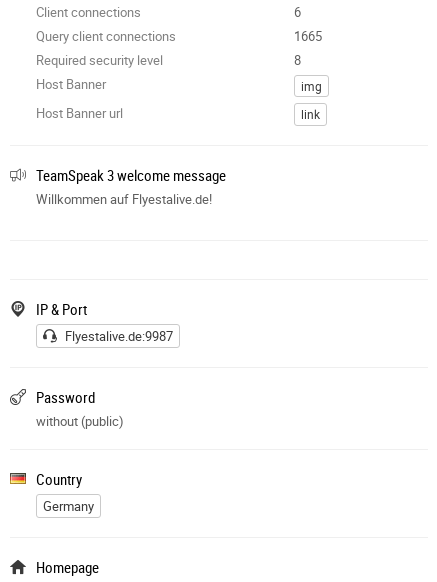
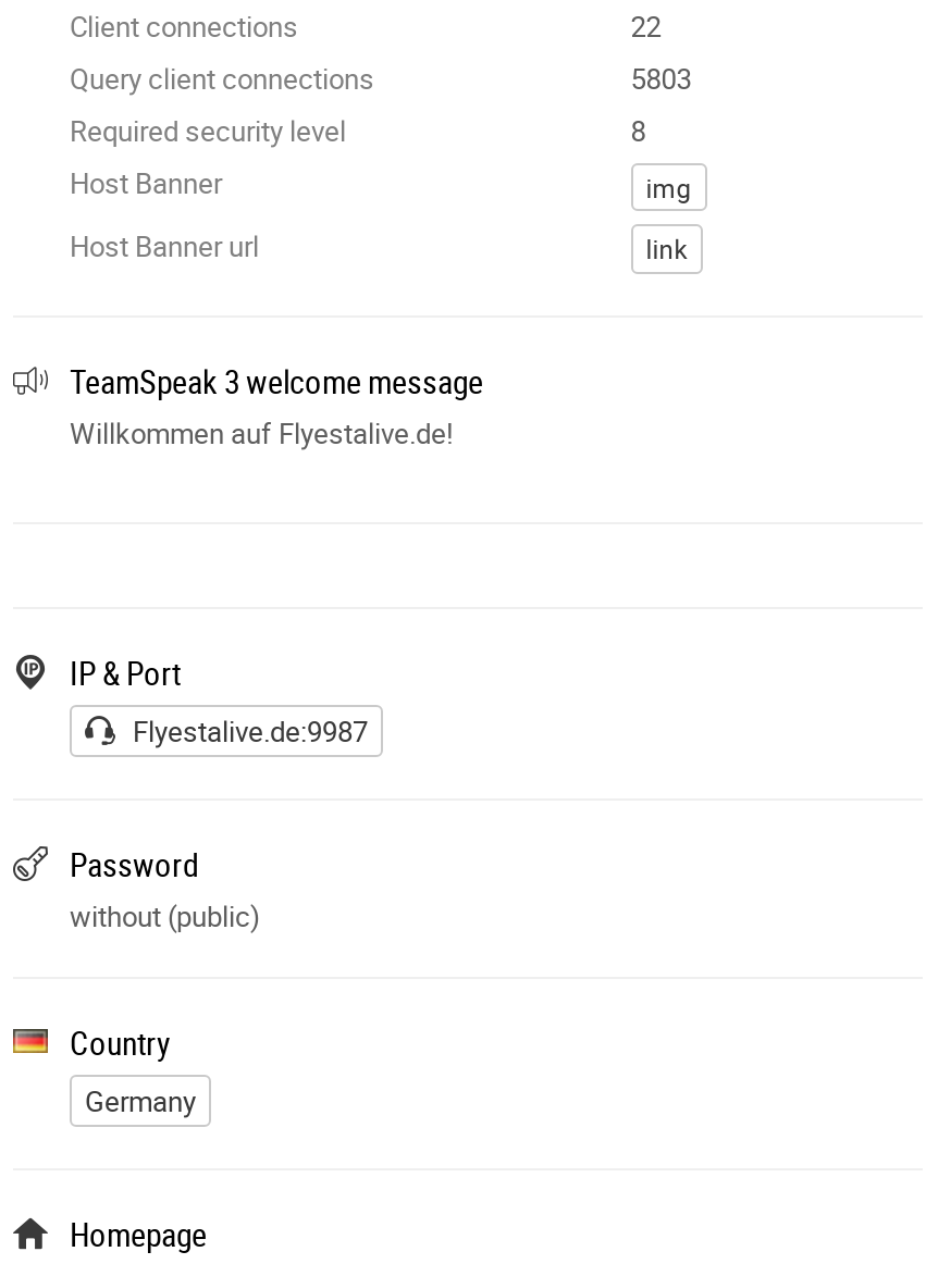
[294,3,301,21] 6 -> [631,6,661,45] 22
[294,27,322,45] 1665 -> [631,58,692,97] 5803

